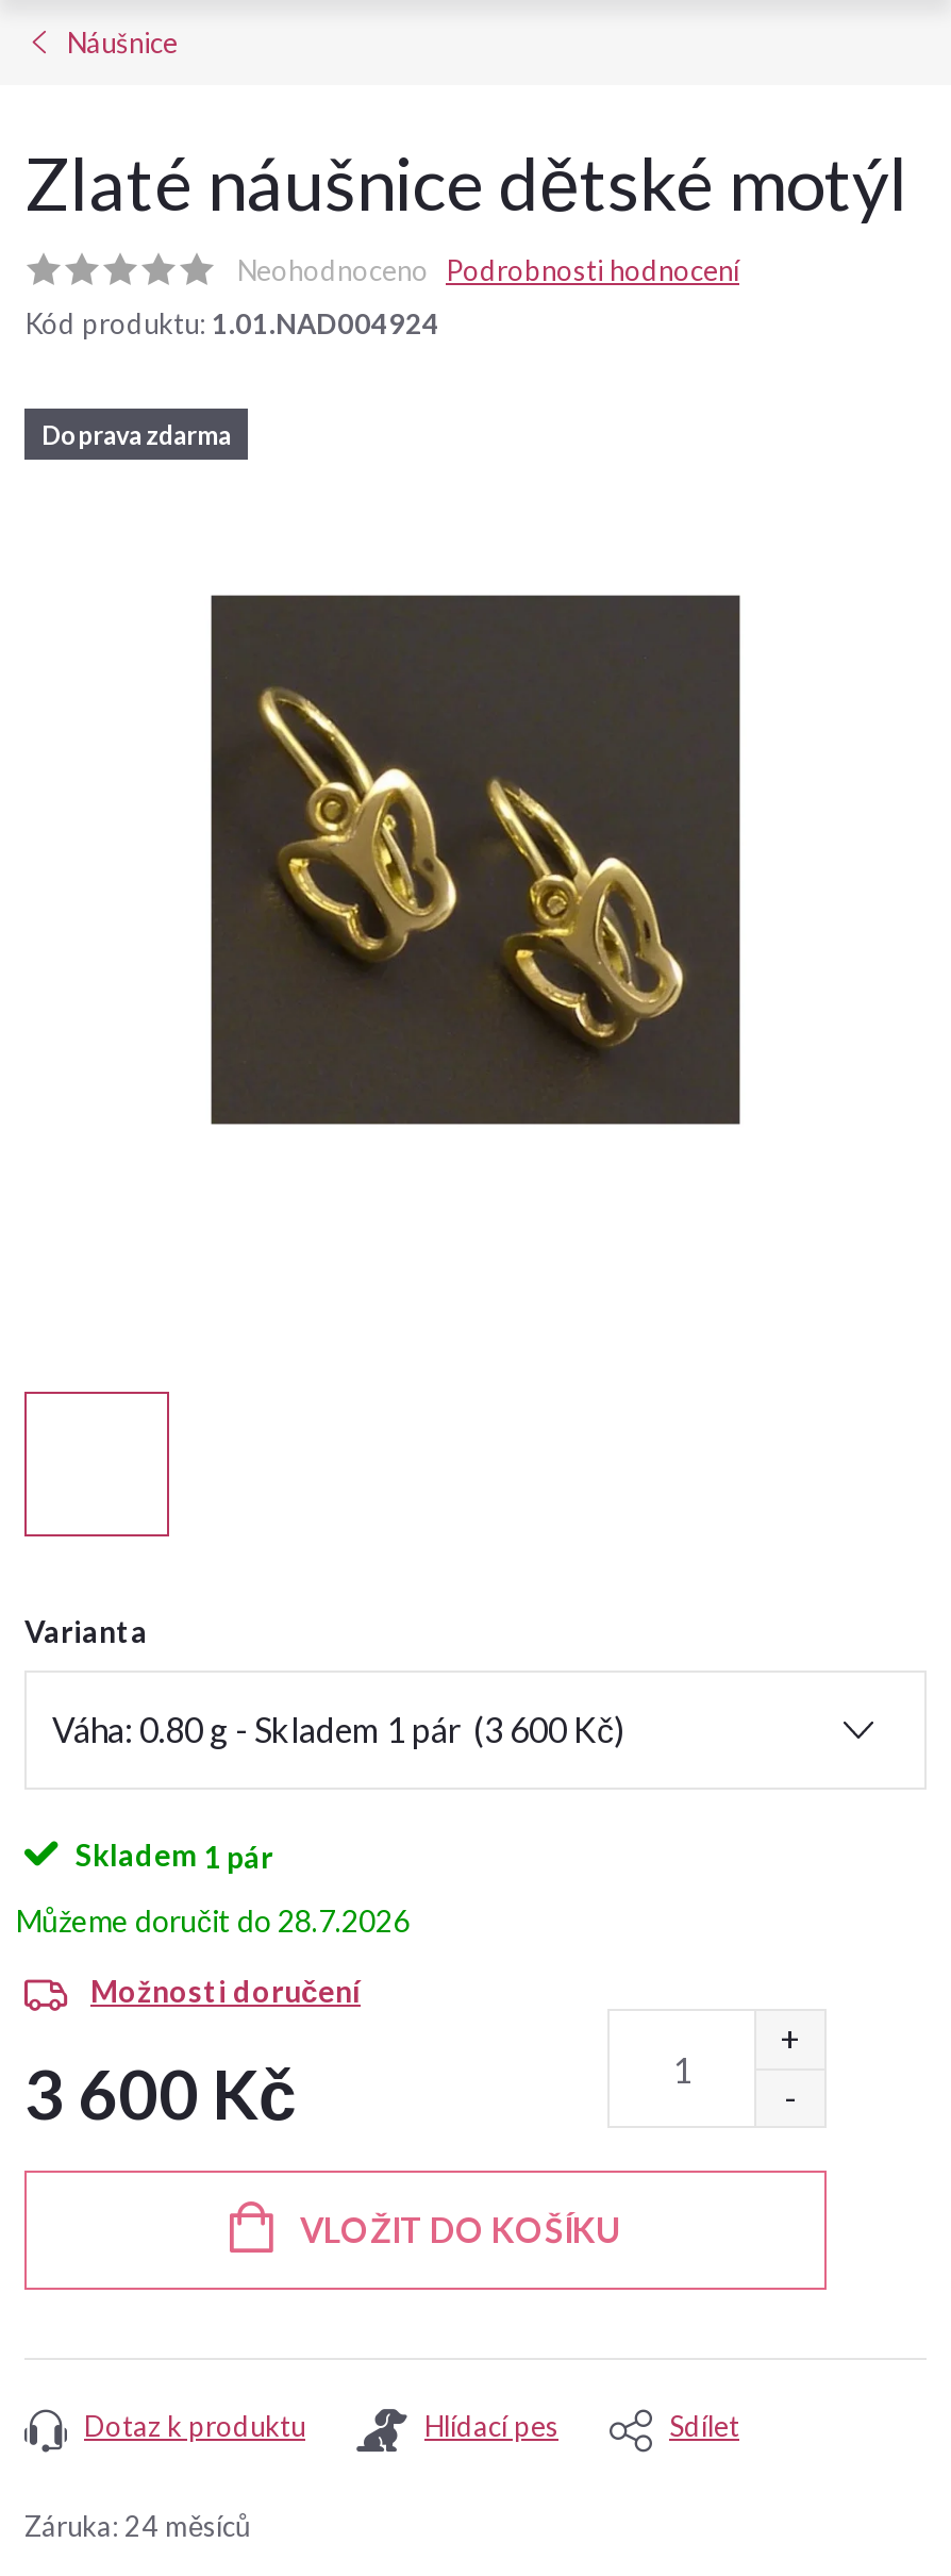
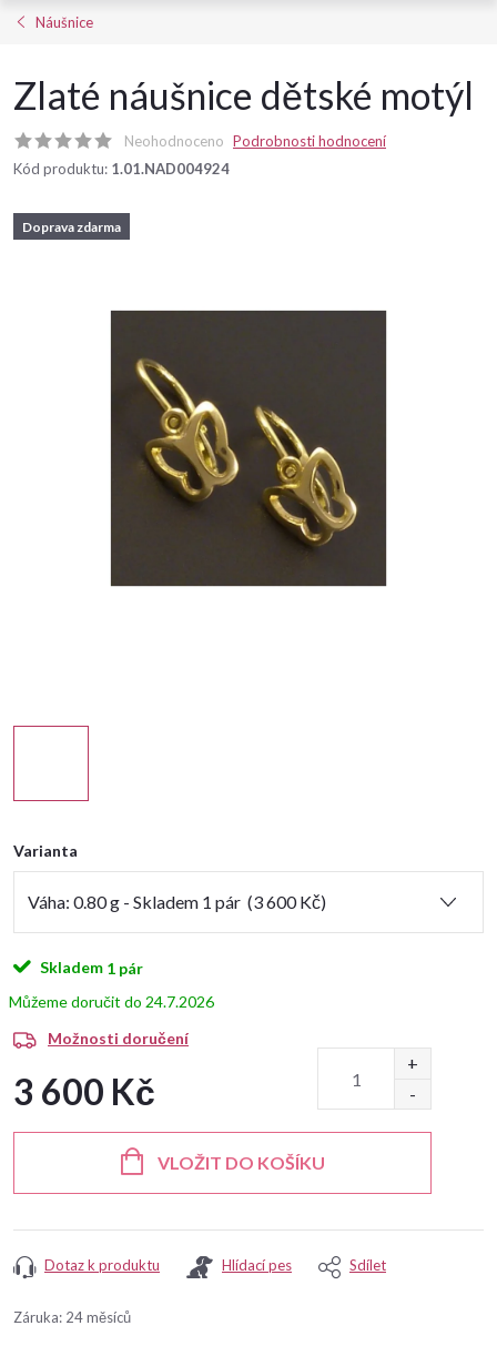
[278,1904,410,1940] 28.7.2026 -> [145,993,214,1011] 24.7.2026

